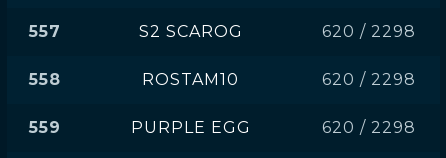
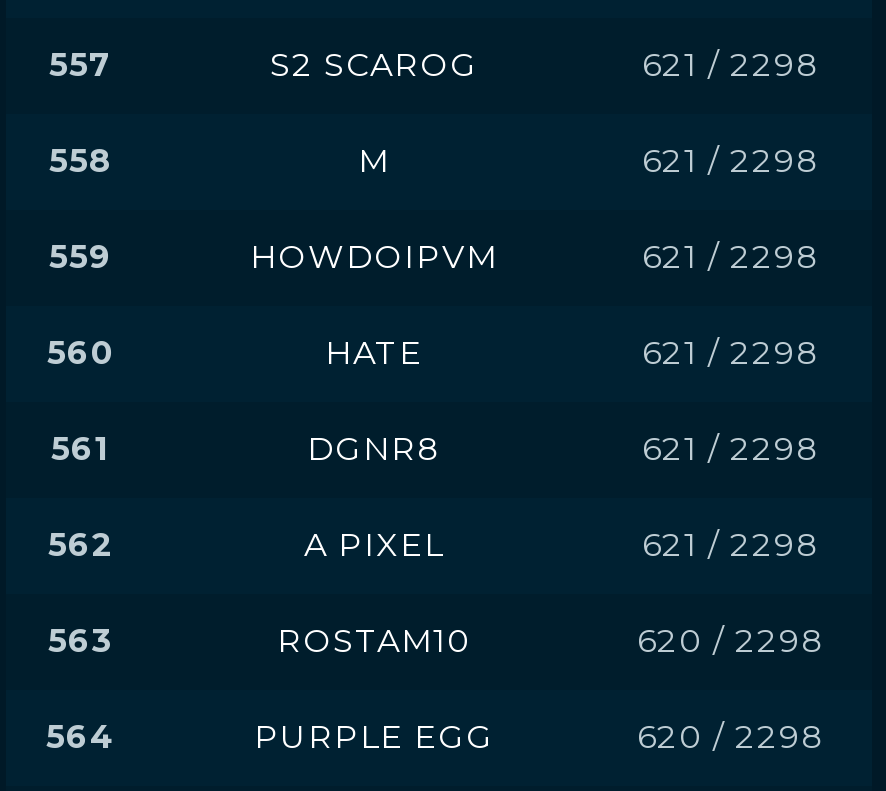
[322,22,416,41] 620 / 2298 -> [642,46,820,84] 621 / 2298
none -> [47,142,820,660] M | 621 / 2298 | 559 | HOWDOIPVM | 621 / 2298 | 560 | HATE | 621 / 2298 | 561 | DGNR8 | 621 / 2298 | 562 | A PIXEL | 621 / 2298 | 563
[28,118,60,137] 559 -> [46,718,116,756] 564

